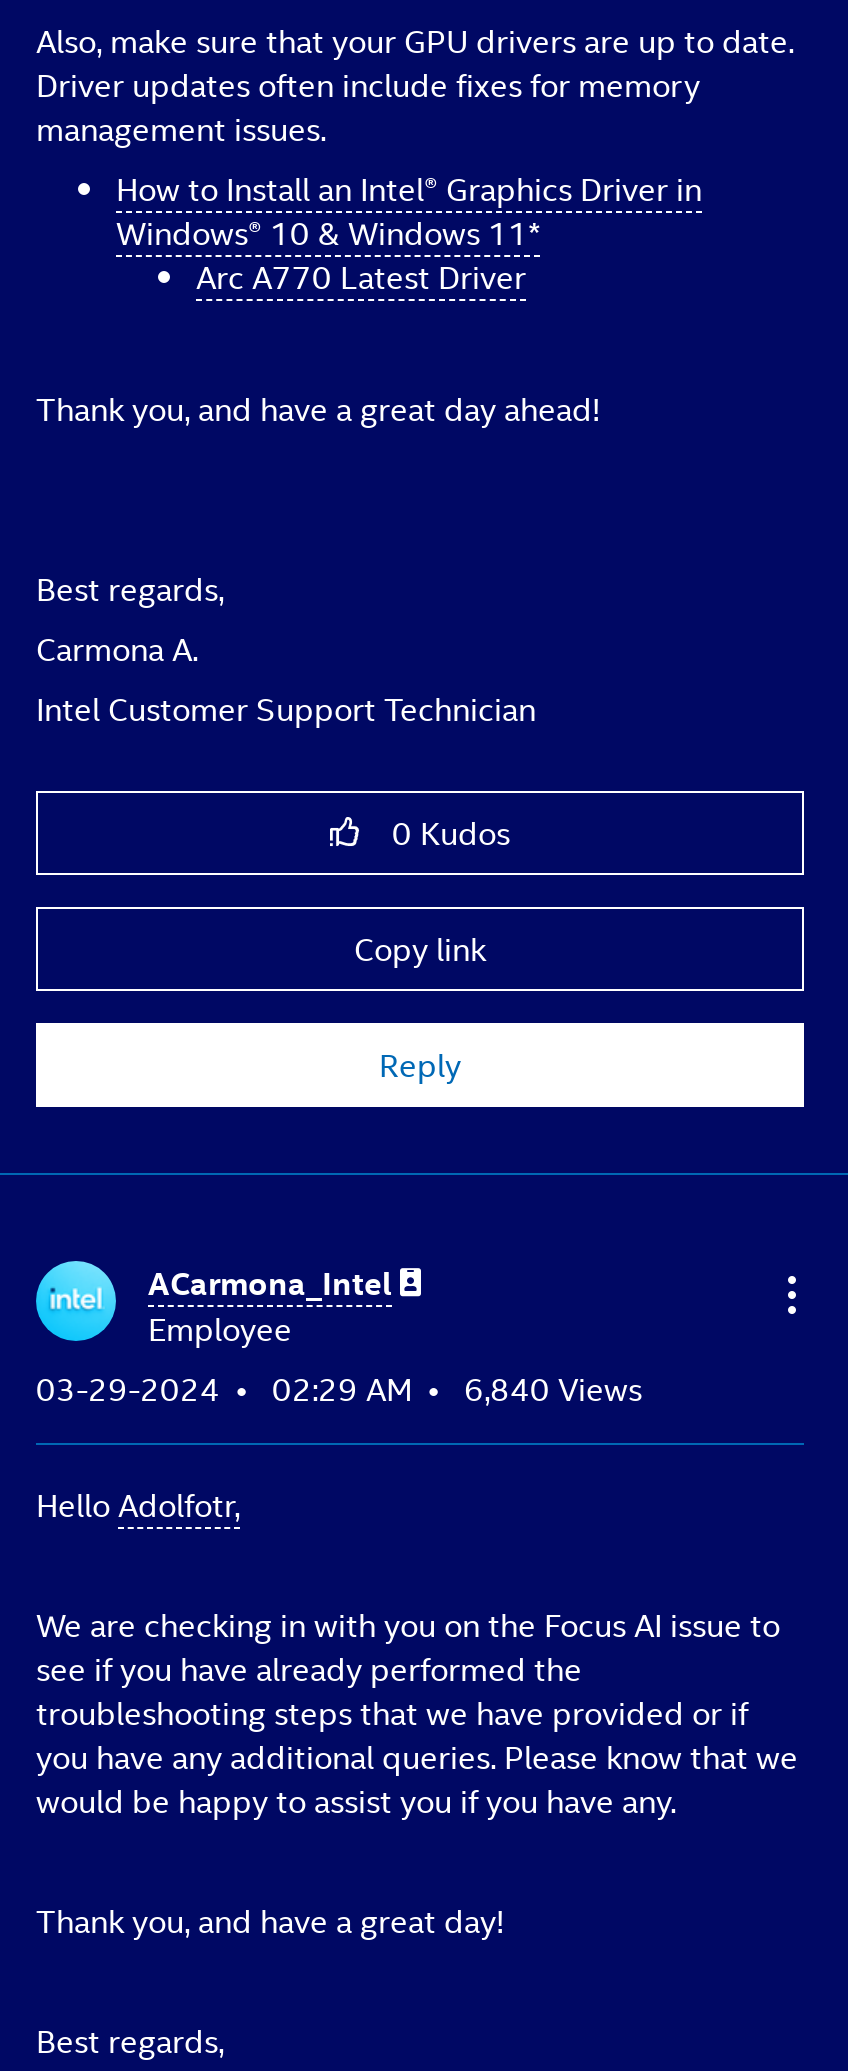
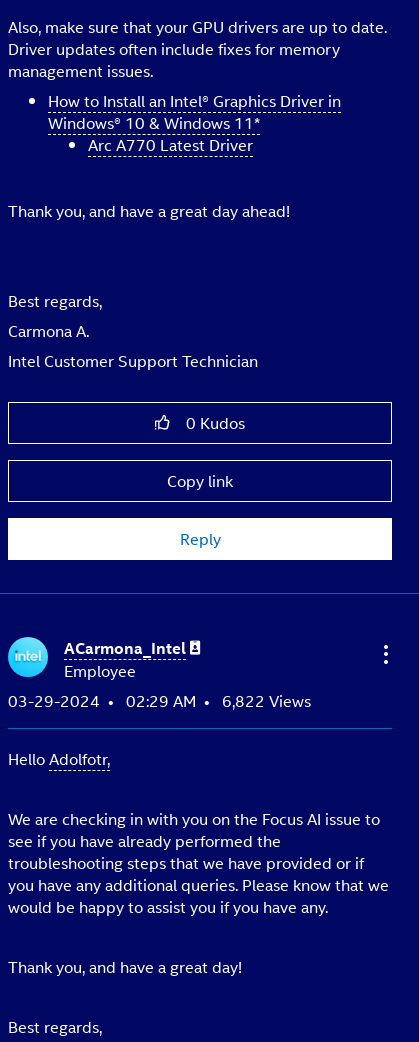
[36,1364,642,1410] 03-29-2024 02:29 AM 6,840 Views -> [8,688,311,711] 03-29-2024 02:29 AM 6,822 Views

